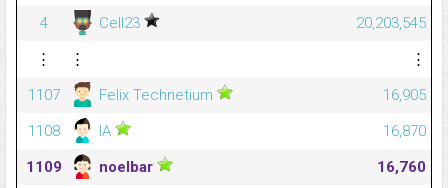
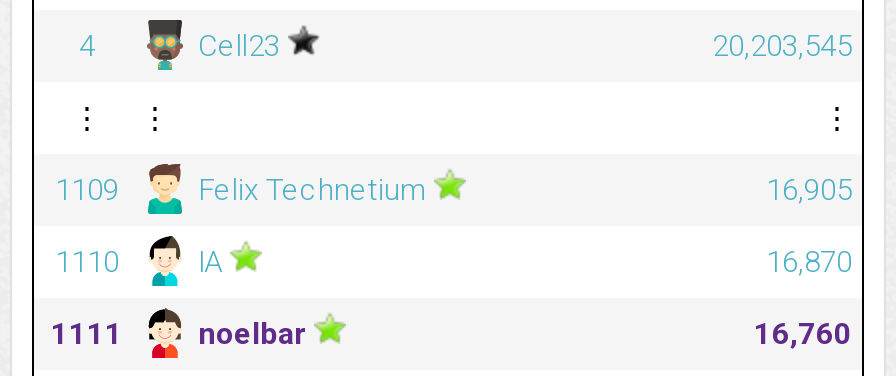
[27,86,217,104] 1107 Felix Technetium -> [55,172,434,208] 1109 Felix Technetium
[27,122,115,140] 1108 IA -> [55,244,230,280] 1110 IA
[25,158,157,176] 1109 noelbar -> [51,316,314,352] 1111 noelbar

